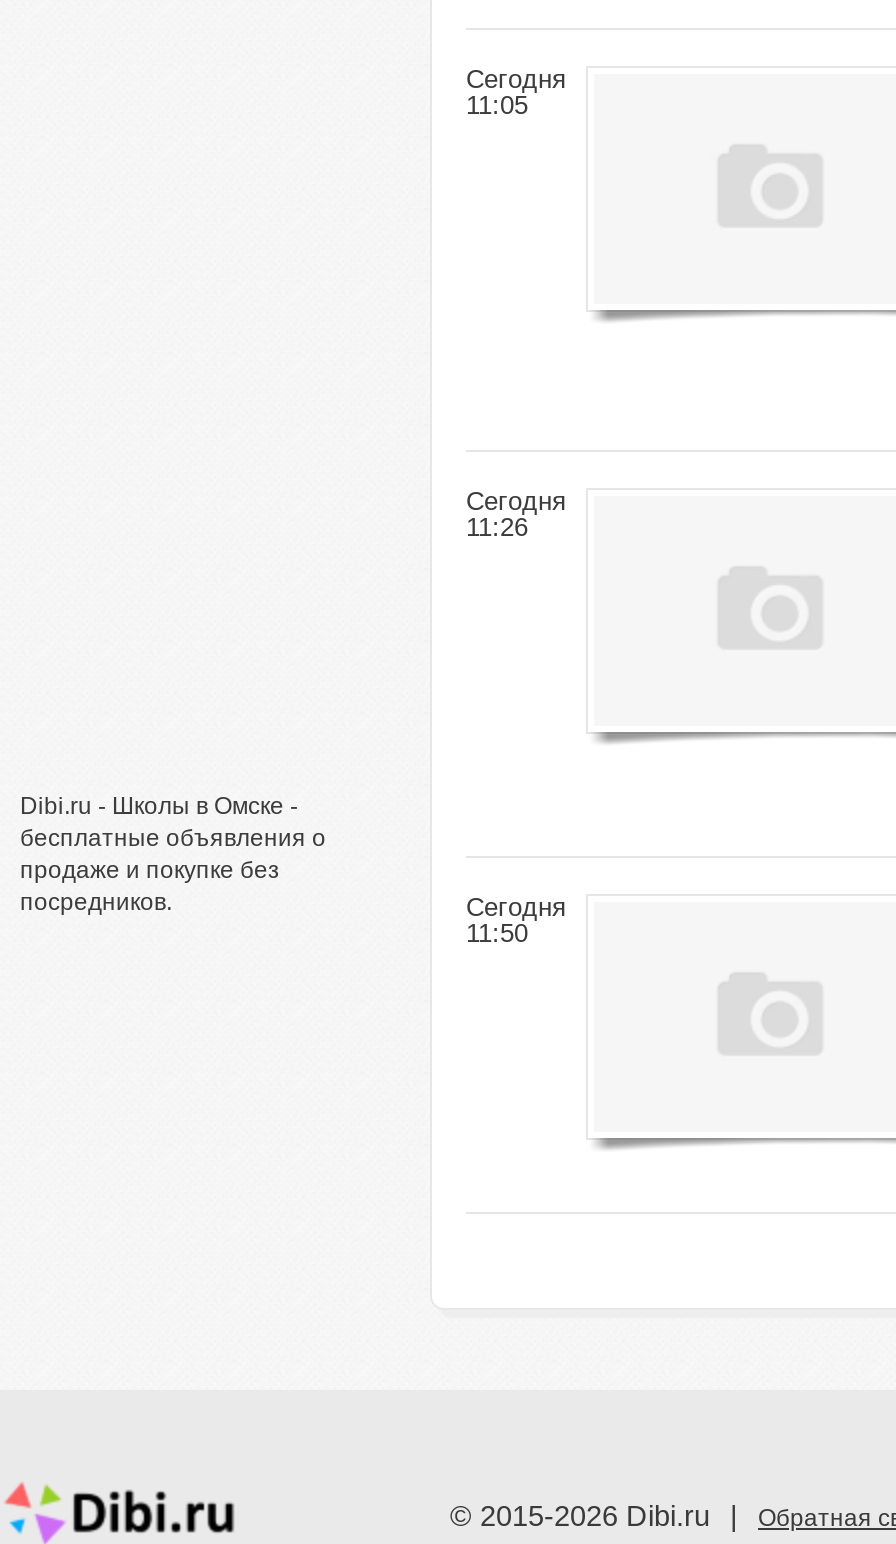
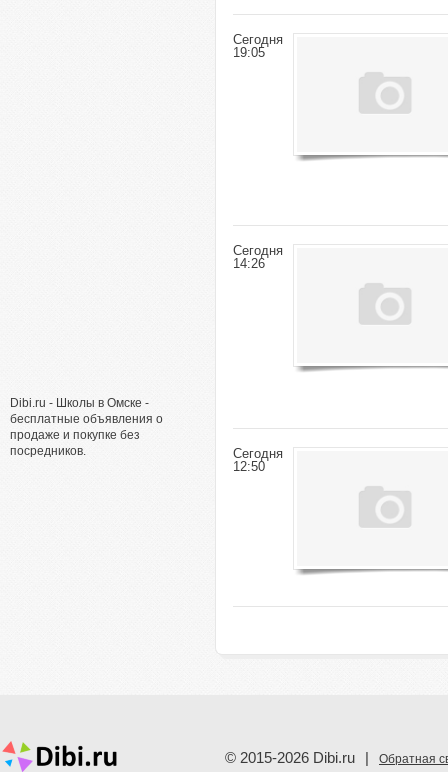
[466,90,528,120] 11:05 -> [233,45,265,60] 19:05
[466,512,528,542] 11:26 -> [233,256,265,271] 14:26
[466,918,528,948] 11:50 -> [233,459,265,474] 12:50

